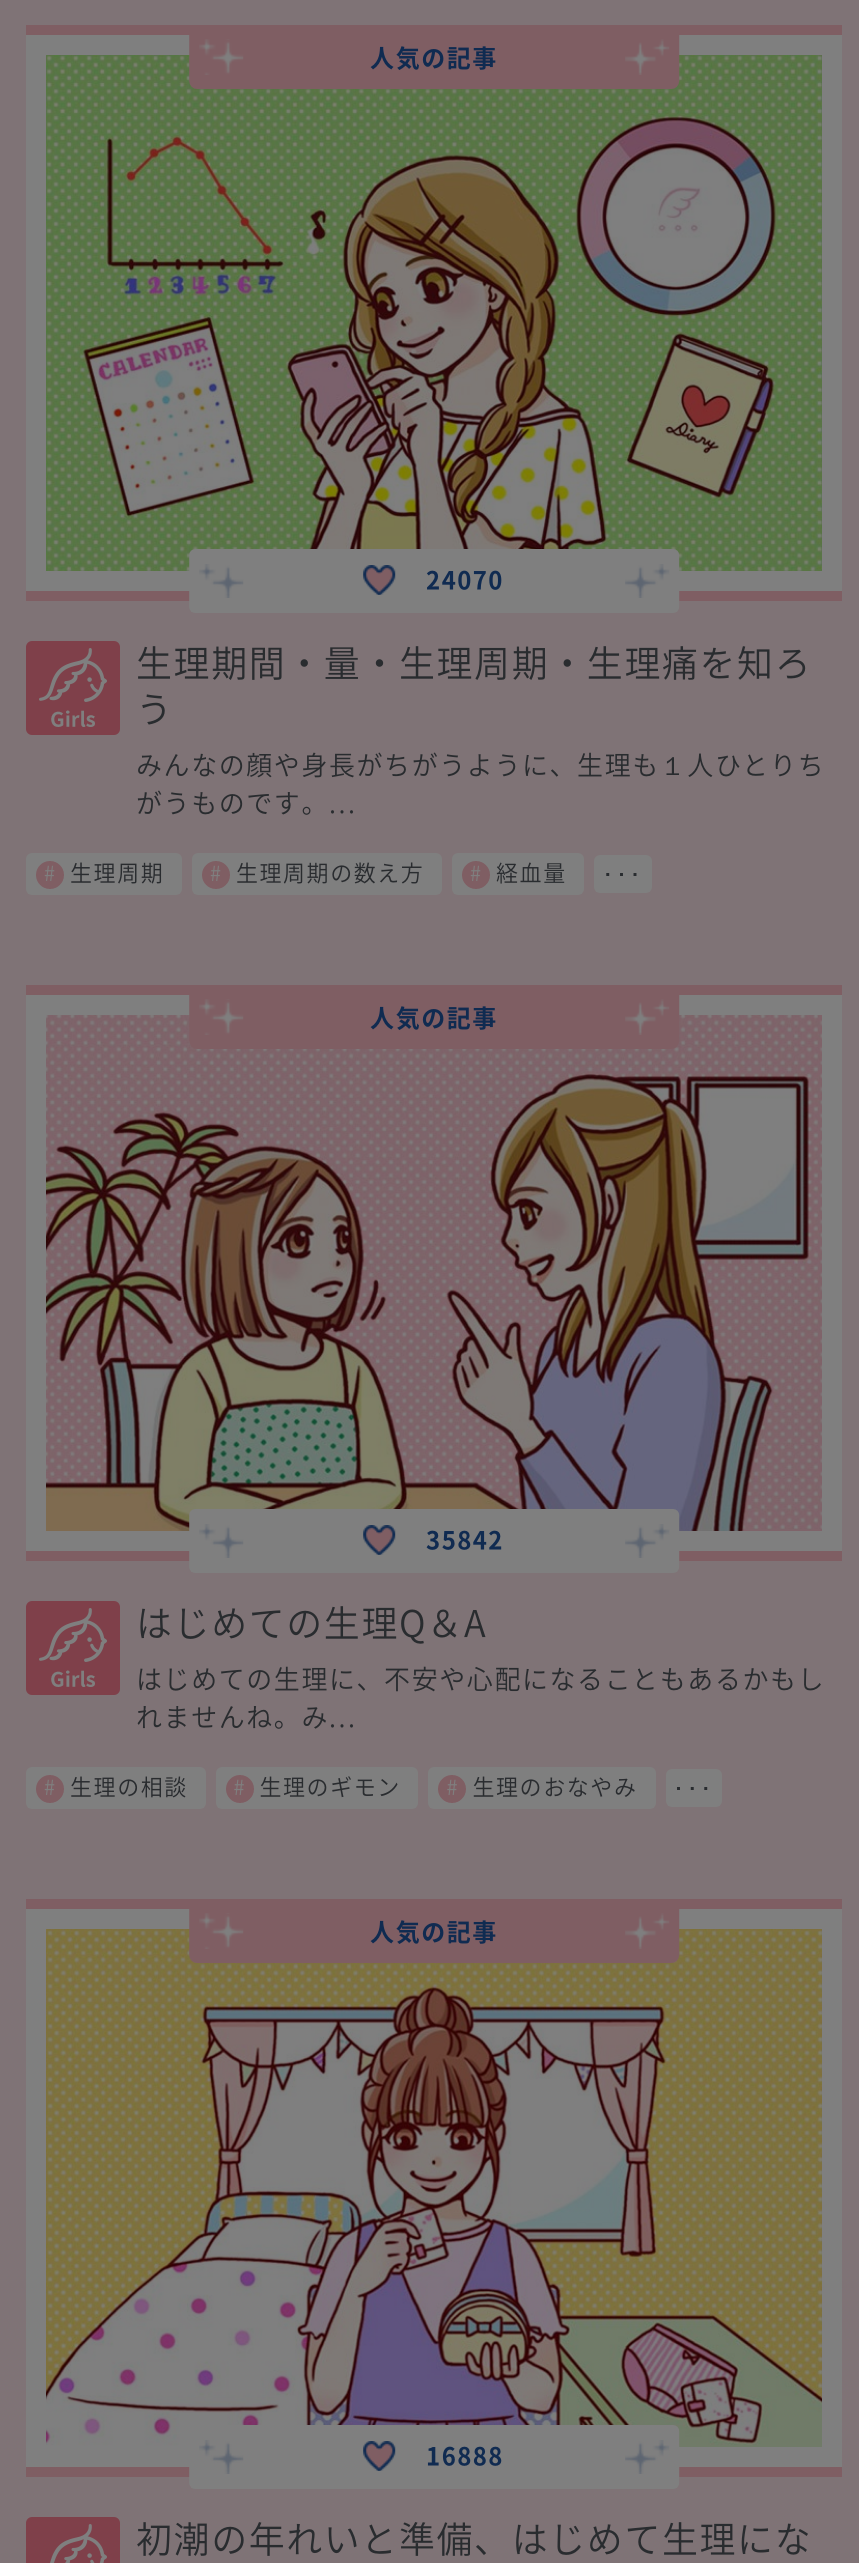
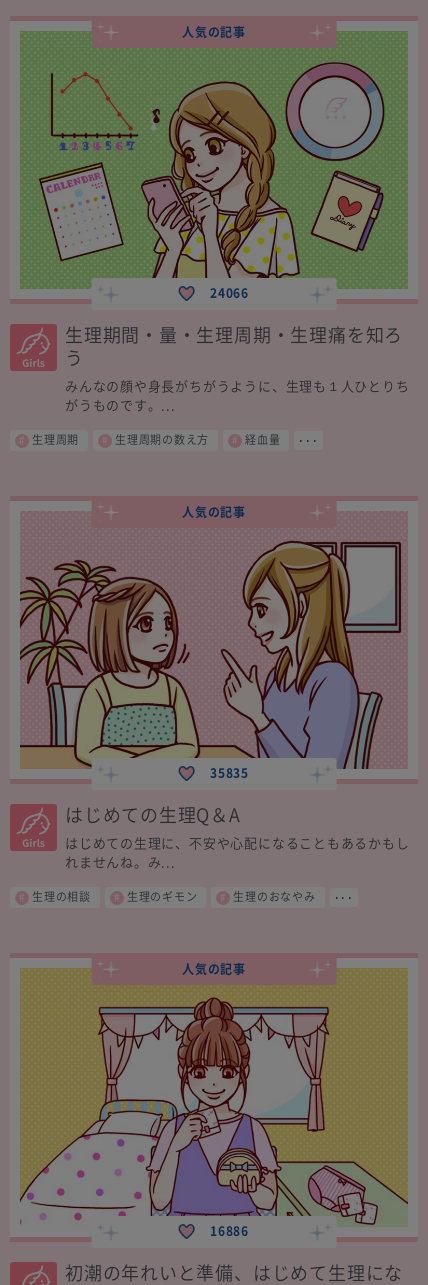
[426,567,504,591] 24070 -> [210,287,249,299] 24066
[426,1528,504,1552] 35842 -> [210,767,249,779] 35835
[426,2442,504,2466] 16888 -> [210,1225,249,1237] 16886

